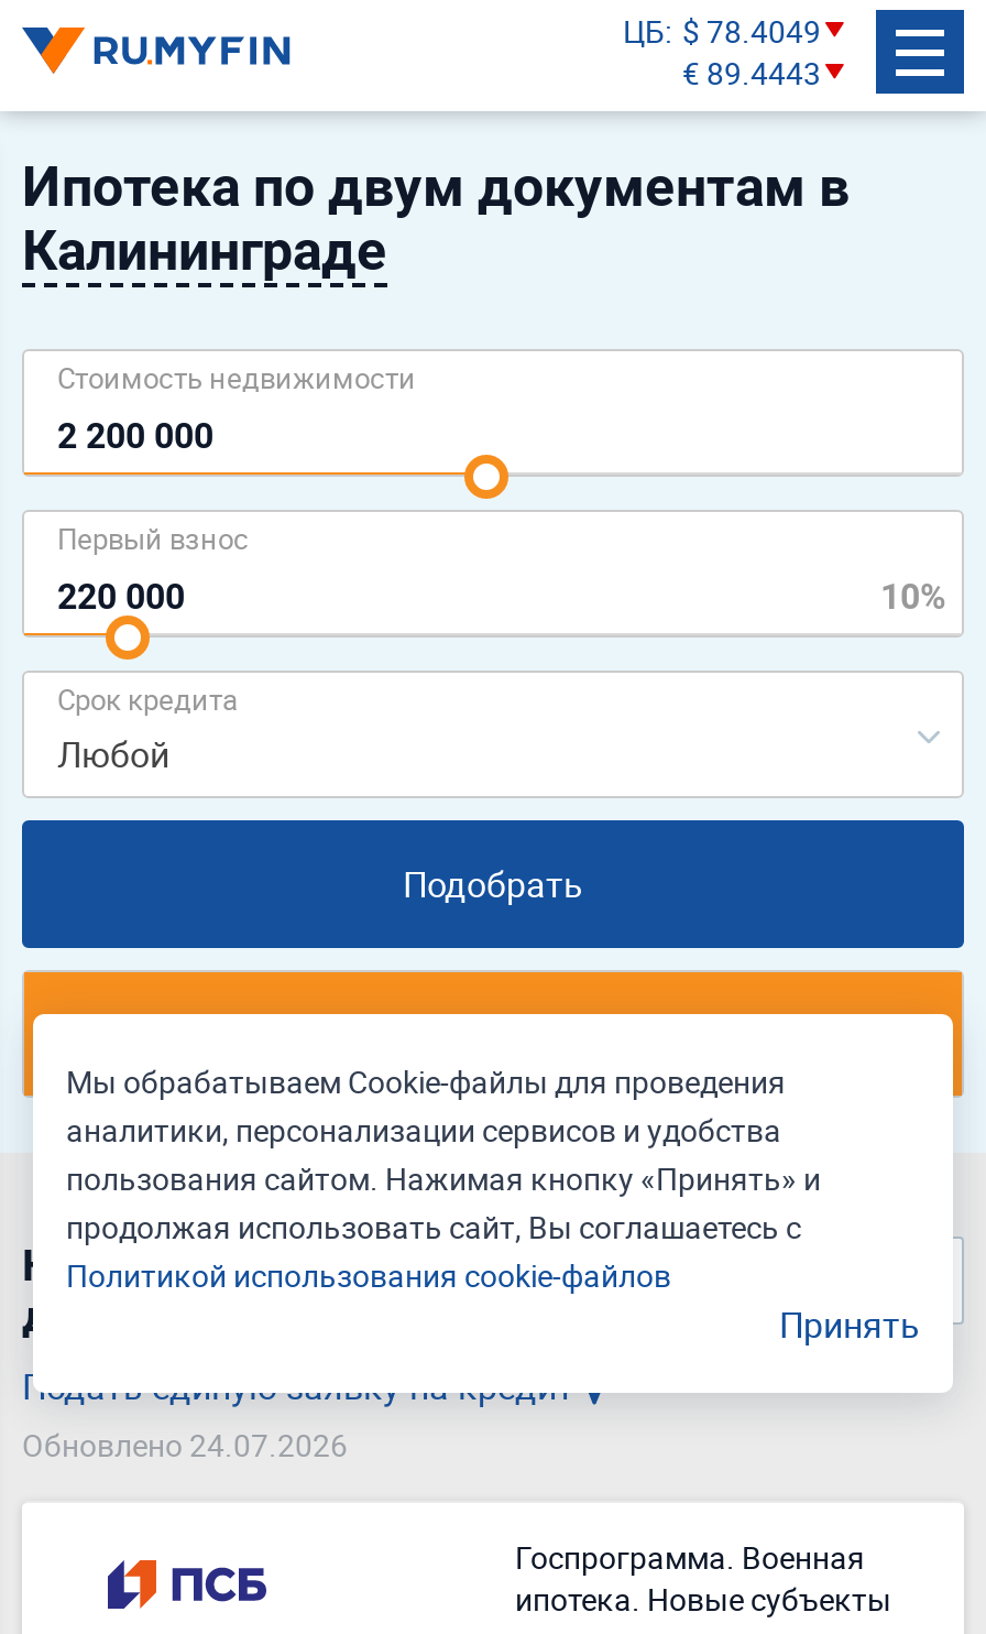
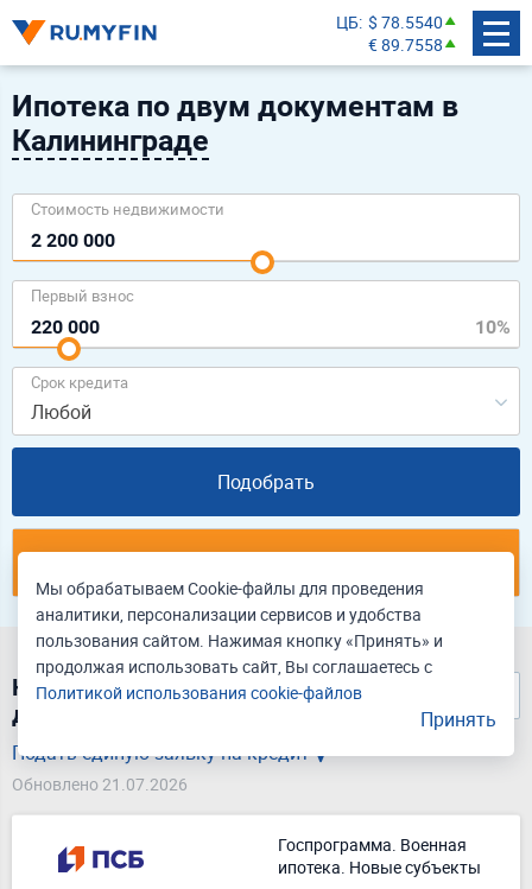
[623,9,821,51] ЦБ $ 78.4049 -> [336,10,443,33] ЦБ $ 78.5540
[682,51,821,92] € 89.4443 -> [368,33,443,55] € 89.7558
[22,1424,348,1466] Обновлено 24.07.2026 -> [12,773,188,795] Обновлено 21.07.2026

